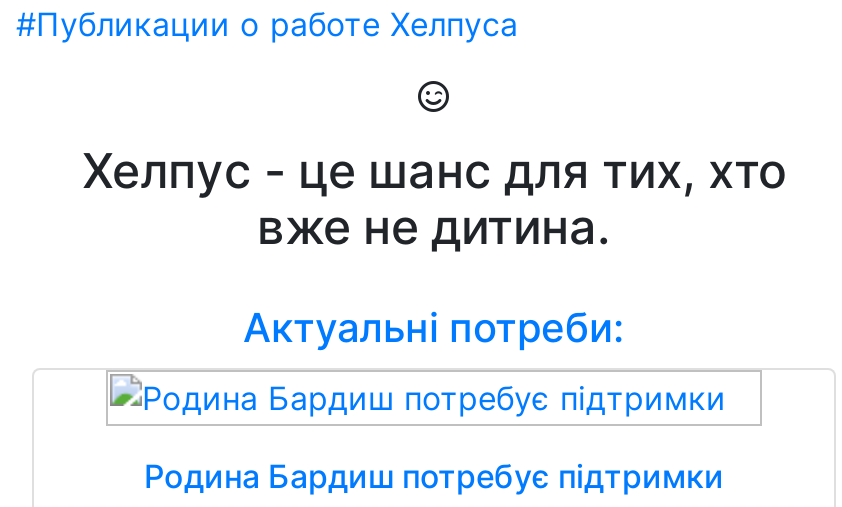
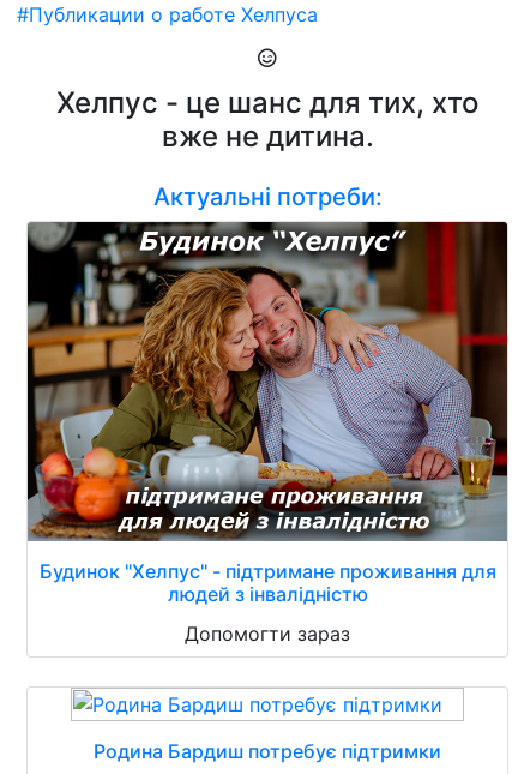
none -> [26,221,508,646] [image] | Будинок "Хелпус" - підтримане проживання для | людей з інвалідністю | Допомогти зараз

